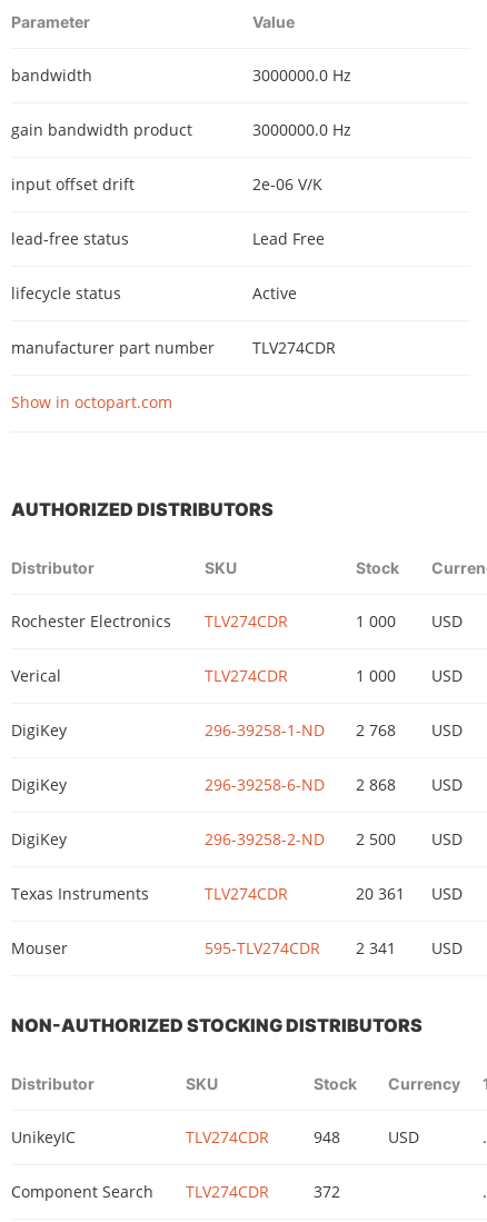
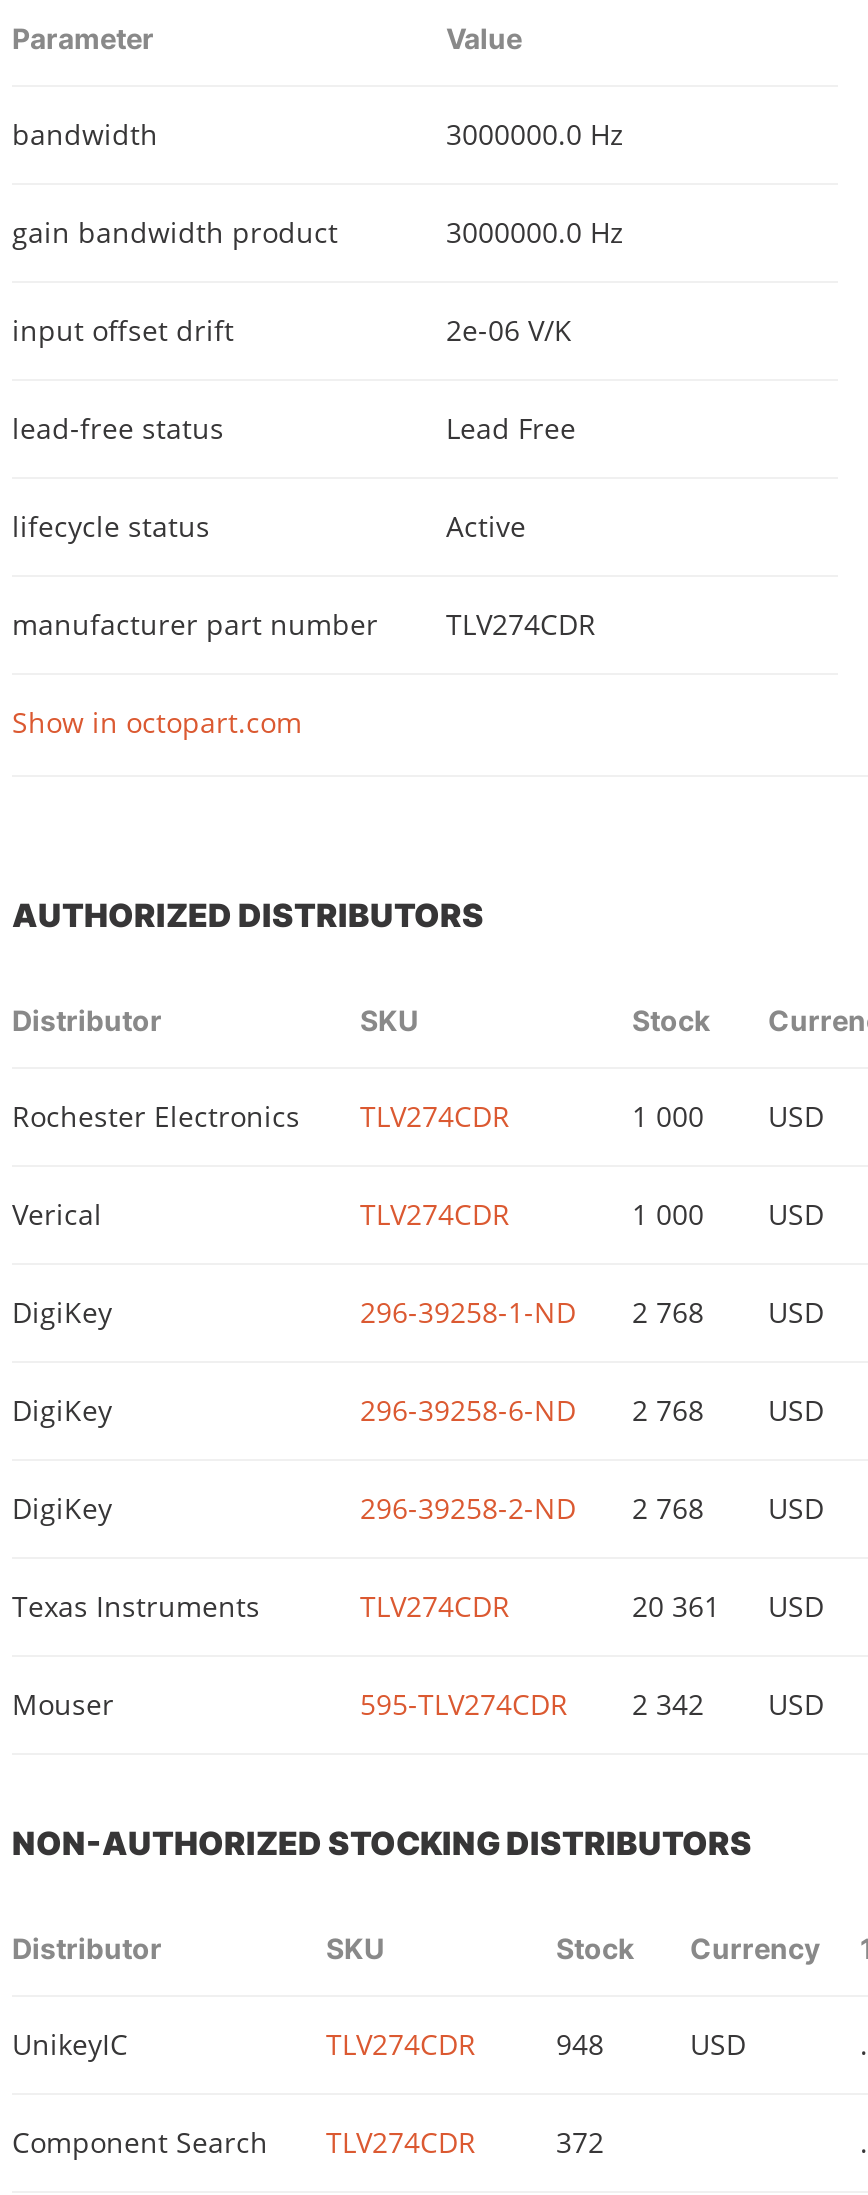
[205,773,463,794] 296-39258-6-ND 2 868 USD -> [360,1390,824,1428] 296-39258-6-ND 2 768 USD
[205,828,463,849] 296-39258-2-ND 2 500 USD -> [360,1488,824,1526] 296-39258-2-ND 2 768 USD
[205,937,463,958] 595-TLV274CDR 2 341 USD -> [360,1684,824,1722] 595-TLV274CDR 2 342 USD

